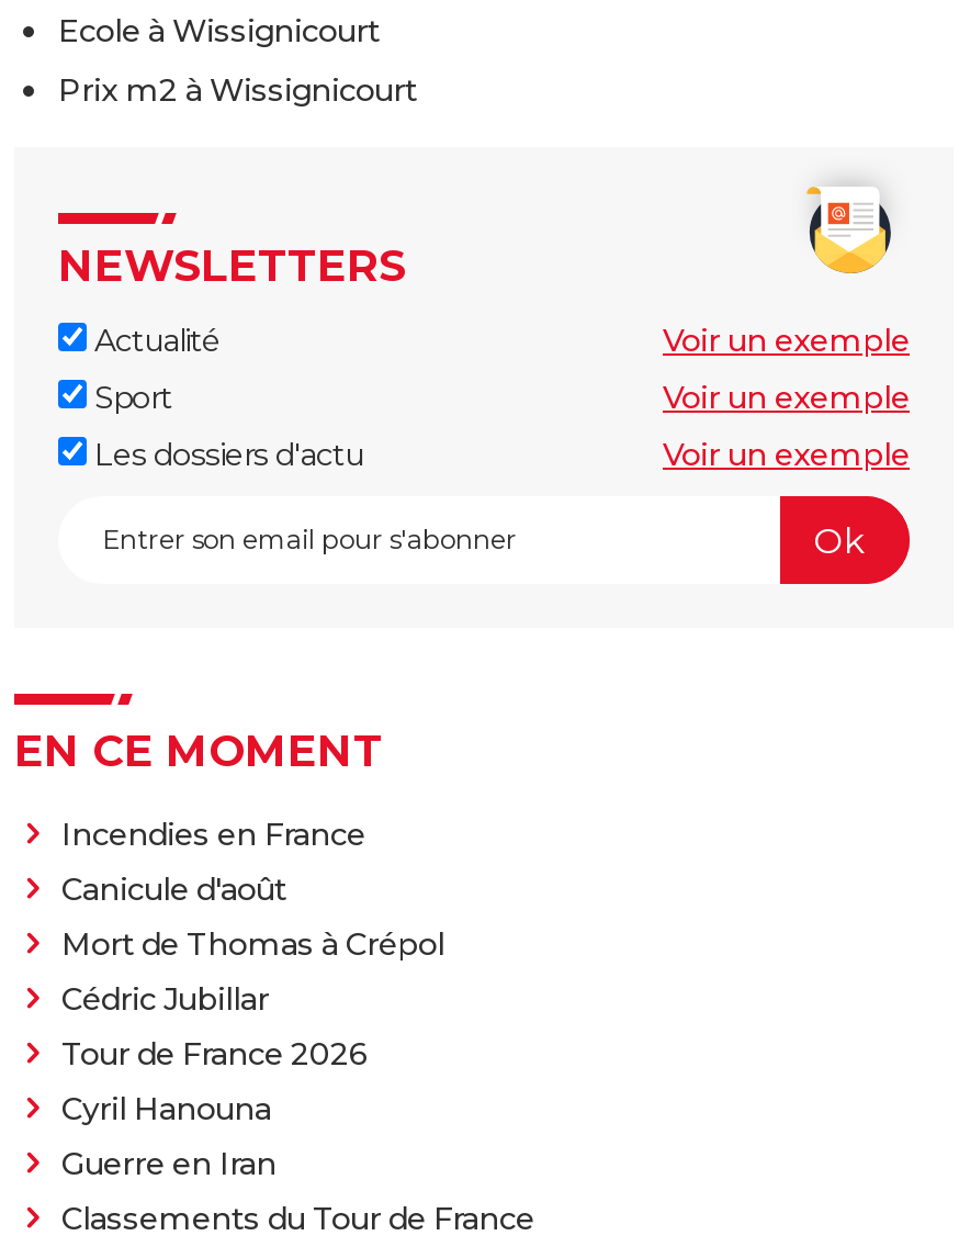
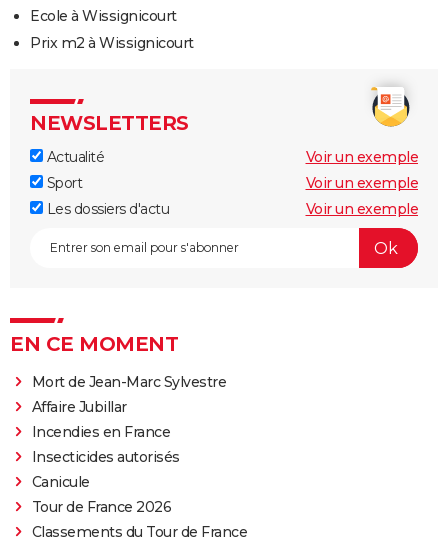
none -> [31,373,226,416] Mort de Jean-Marc Sylvestre | Affaire Jubillar
moved [61,815,365,854] -> [31,423,170,441]: Incendies en France
[61,869,444,1019] Canicule d'août | Mort de Thomas à Crépol | Cédric Jubillar -> [31,448,179,491] Insecticides autorisés | Canicule
moved [61,1034,368,1074] -> [31,498,171,516]: Tour de France 2026
[61,1089,277,1183] Cyril Hanouna | Guerre en Iran -> none

